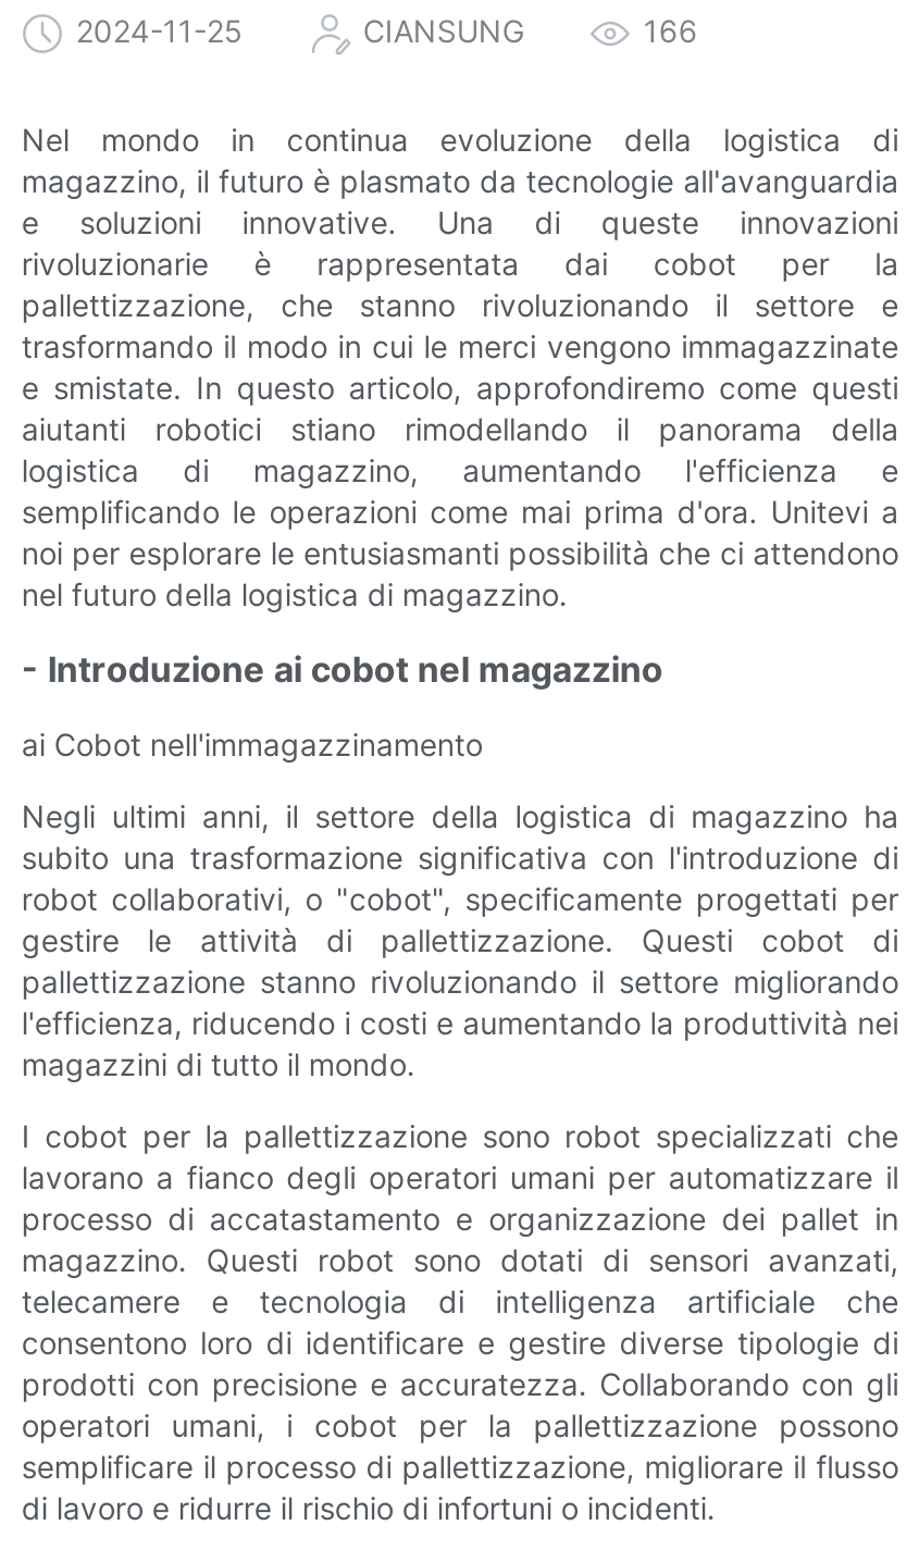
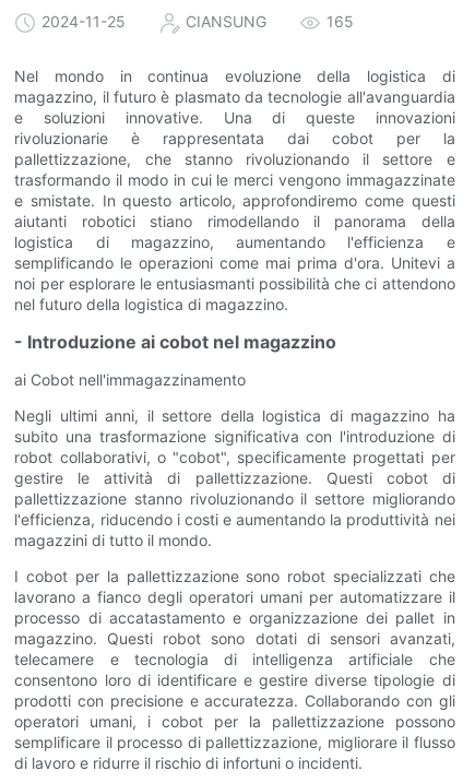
[644,12,698,49] 166 -> [327,12,354,31] 165

